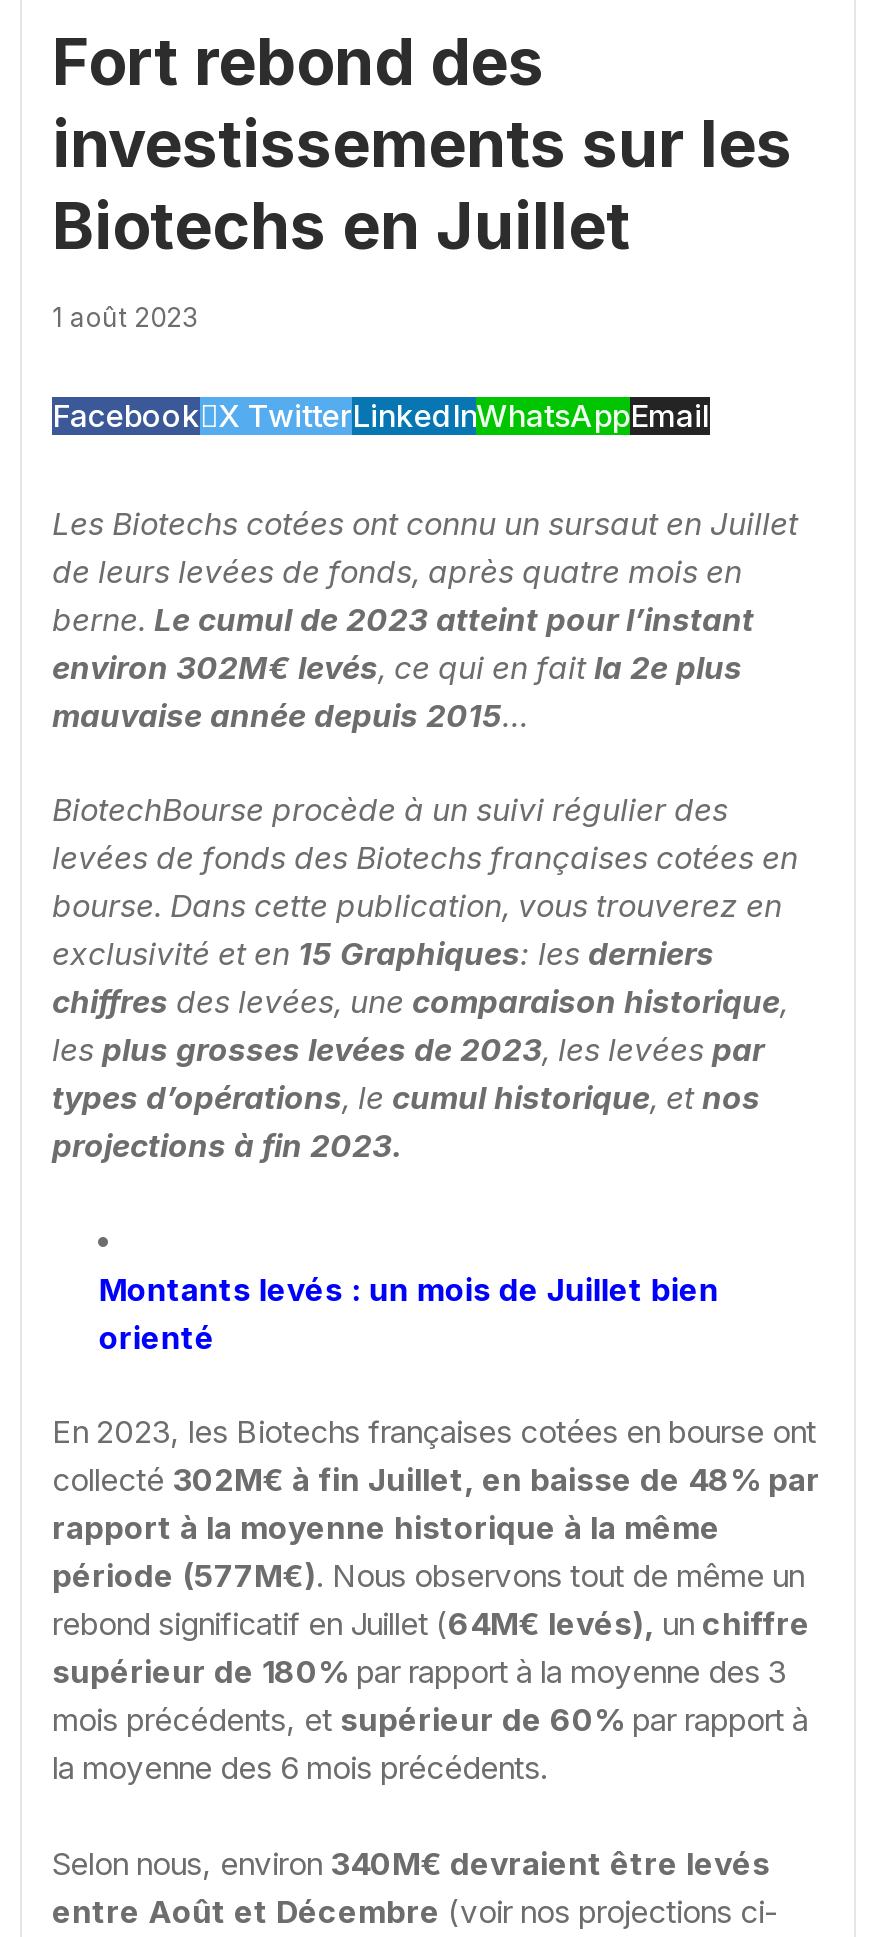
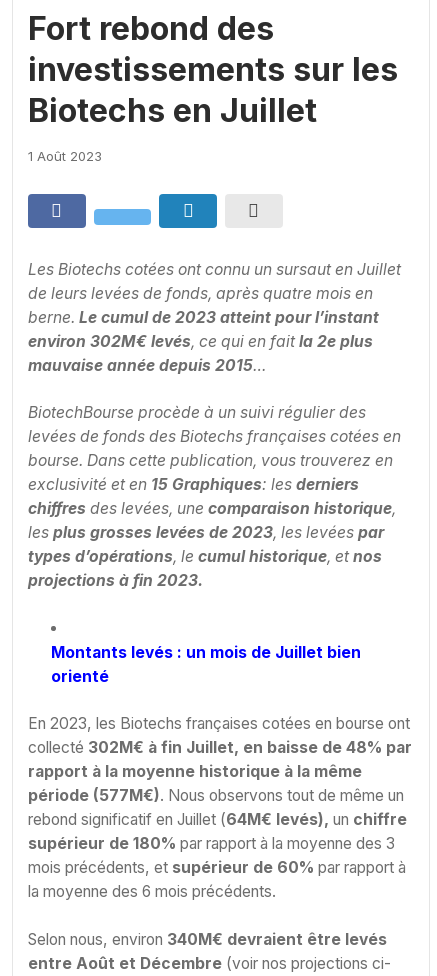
[52,301,710,435] 1 août 2023 | Facebook X TwitterLinkedInWhatsAppEmail -> [28,148,102,164] 1 Août 2023

